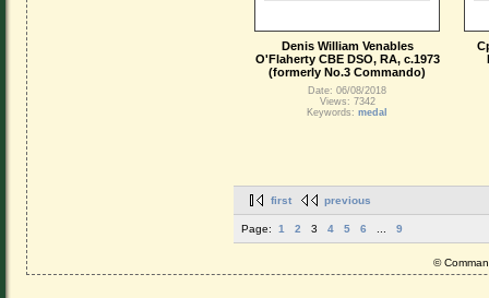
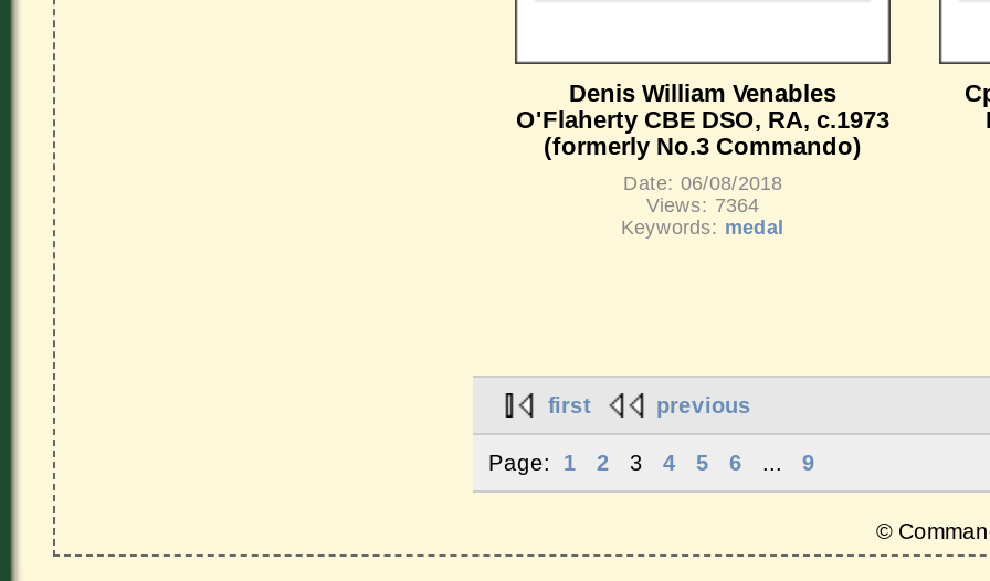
[319,96,375,107] Views: 7342 -> [646,195,759,217] Views: 7364

